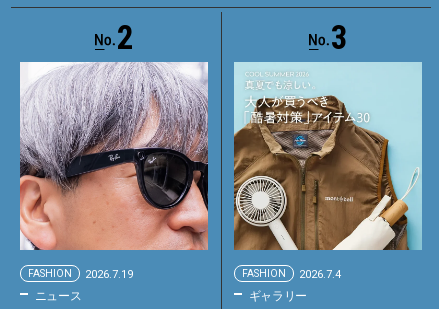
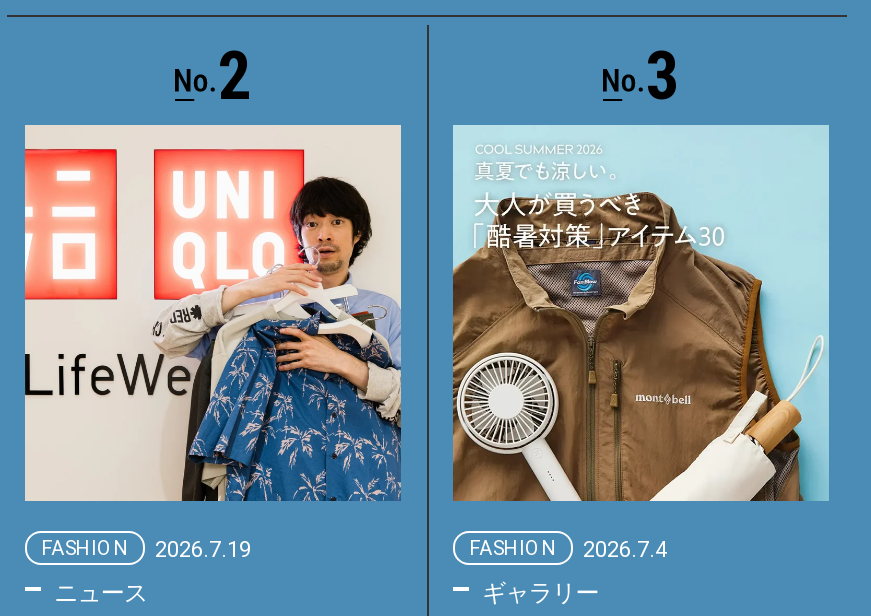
[19,62,209,251] [image] -> [23,125,403,503] [image]

